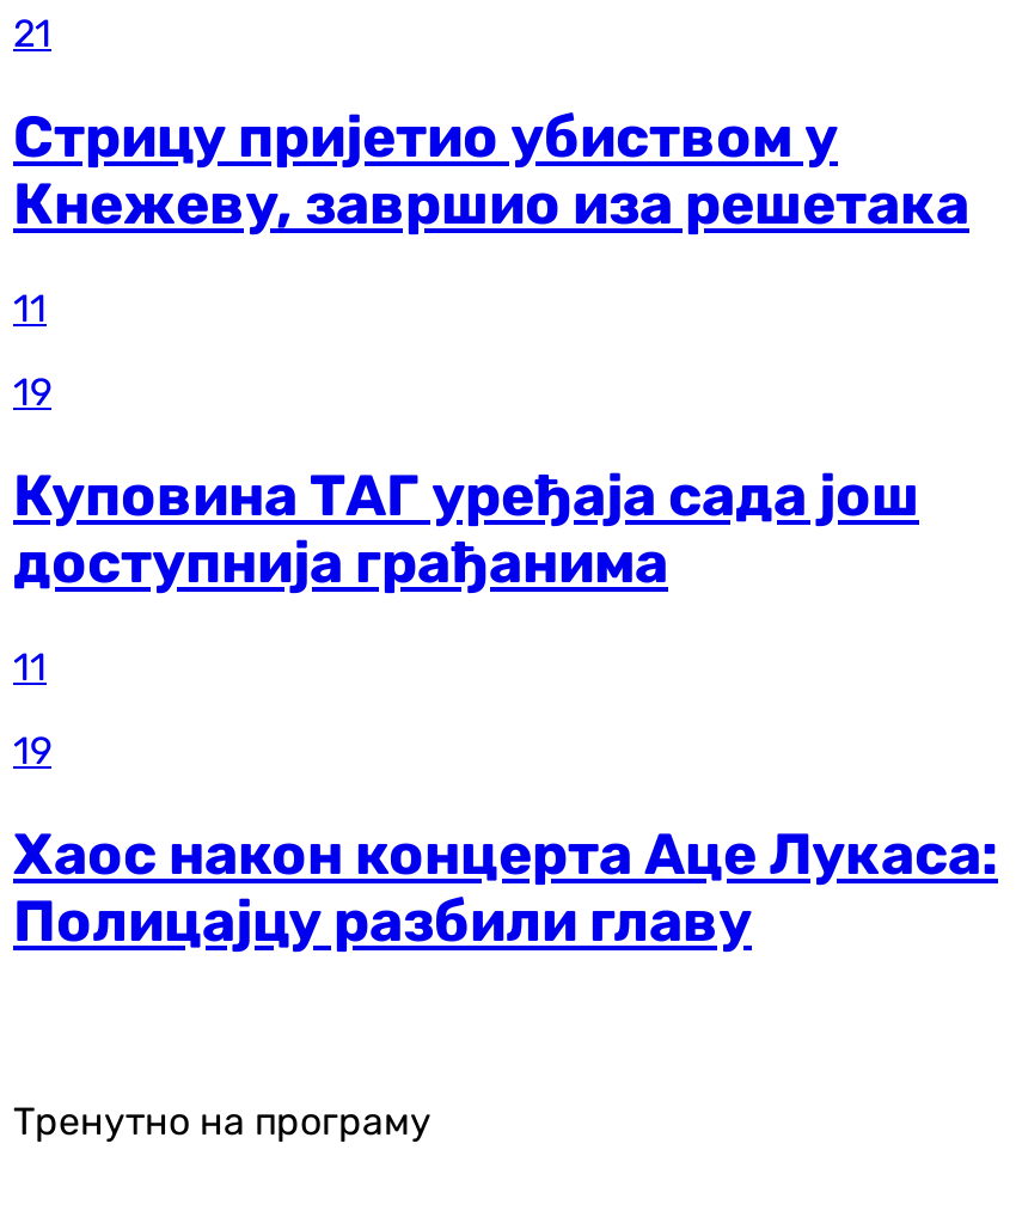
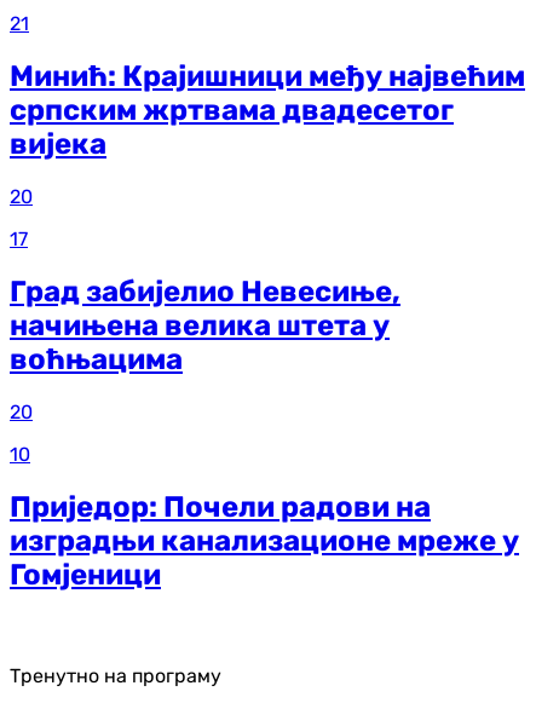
[13,104,969,238] Стрицу пријетио убиством у | Кнежеву, завршио иза решетака -> [10,60,525,161] Минић: Крајишници међу највећим | српским жртвама двадесетог | вијека
[13,286,47,331] 11 -> [10,185,33,208] 20
[13,370,51,415] 19 -> [10,228,28,251] 17
[13,463,919,597] Куповина ТАГ уређаја сада још | доступнија грађанима -> [10,275,400,376] Град забијелио Невесиње, | начињена велика штета у | воћњацима
[13,644,47,690] 11 -> [10,400,33,423] 20
[13,728,51,773] 19 -> [10,443,30,466] 10
[13,821,998,955] Хаос након концерта Аце Лукаса: | Полицајцу разбили главу -> [10,490,519,591] Приједор: Почели радови на | изградњи канализационе мреже у | Гомјеници

